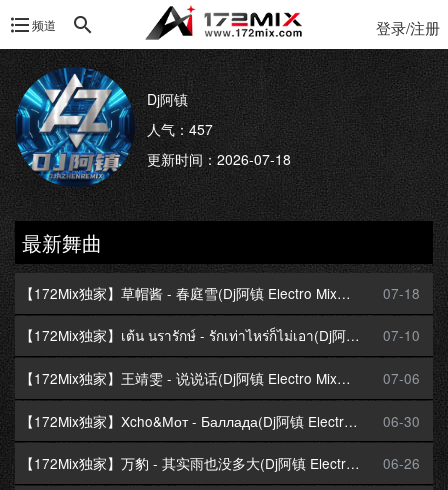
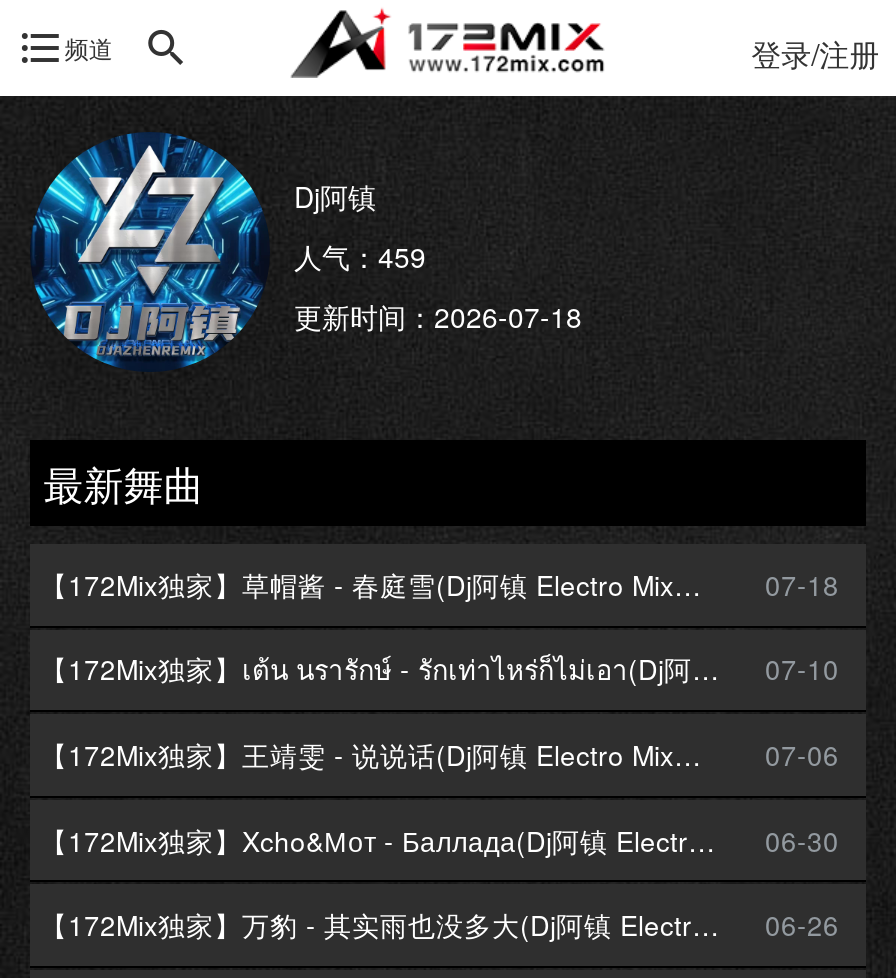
[147,119,213,139] 人气：457 -> [294,236,426,276] 人气：459

